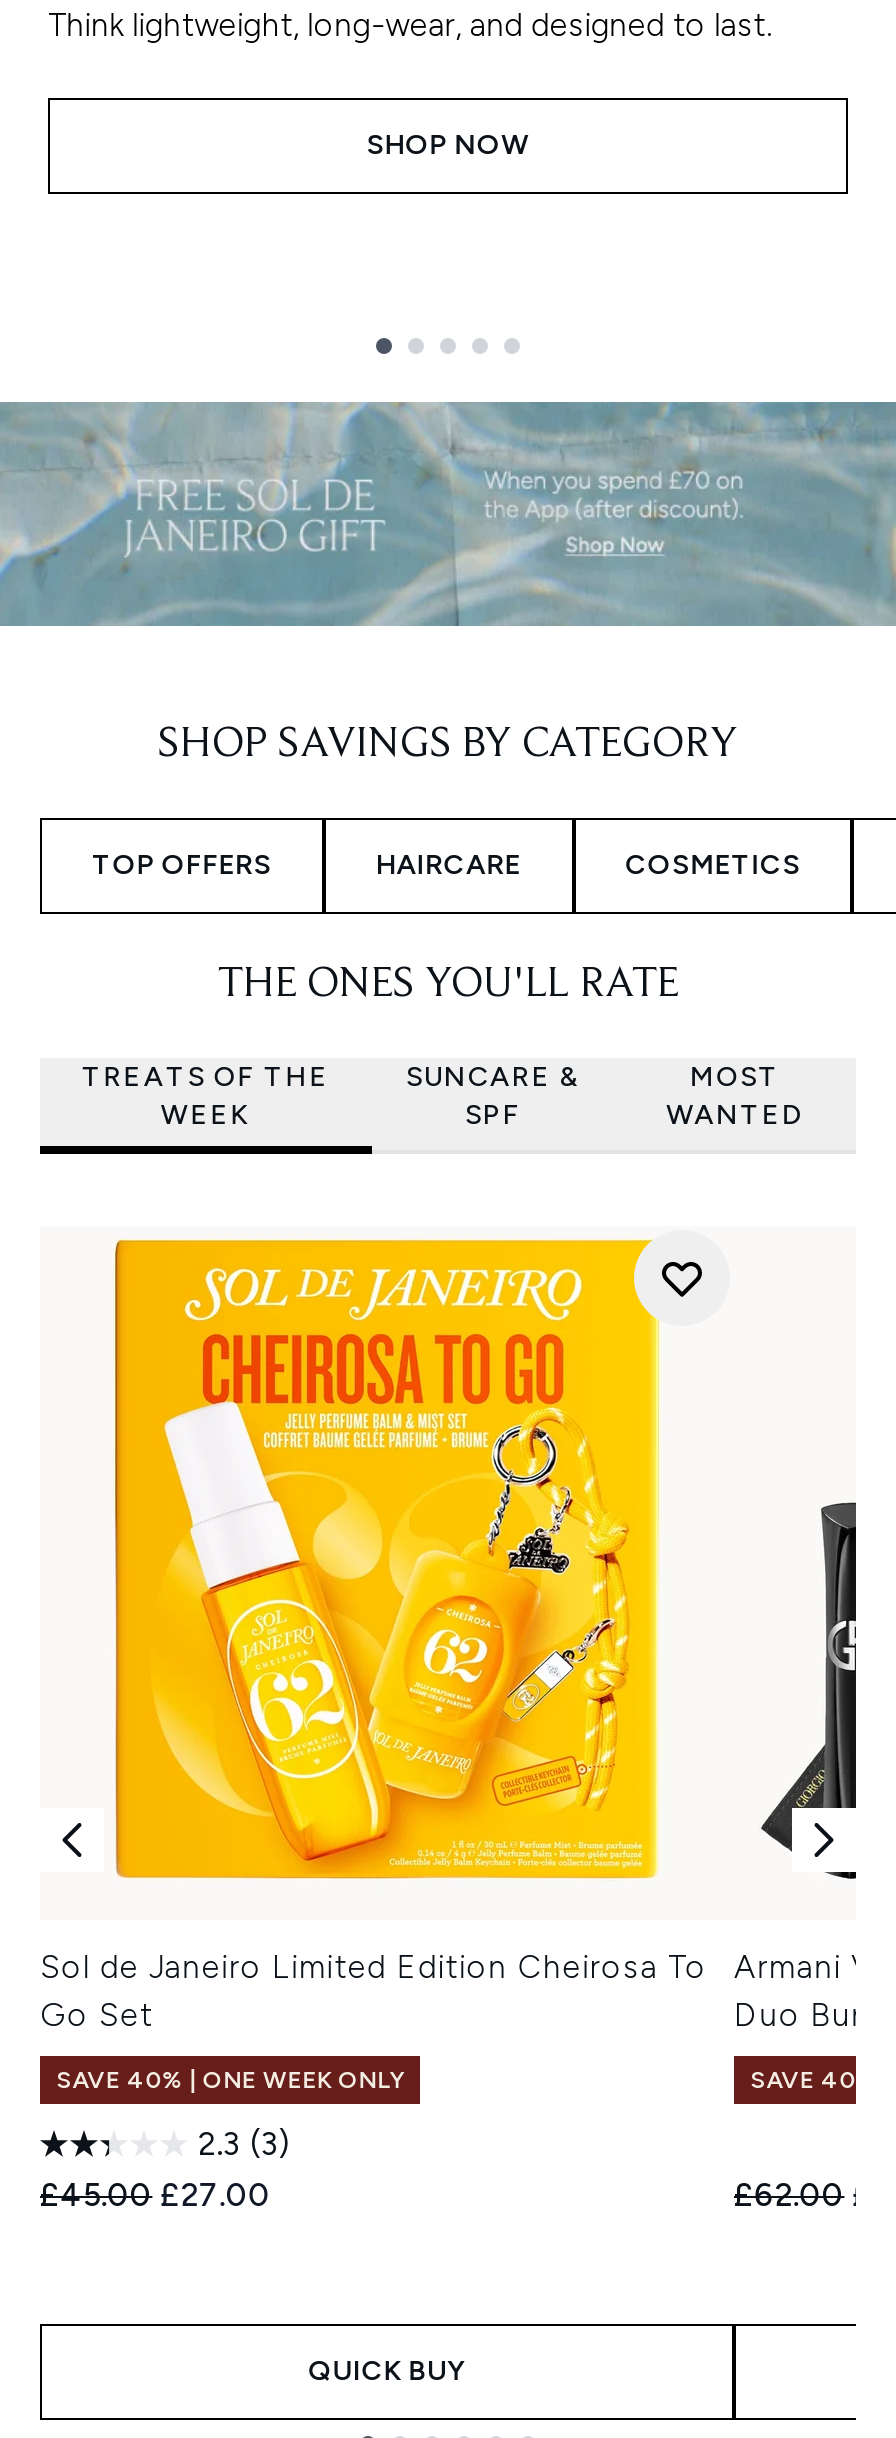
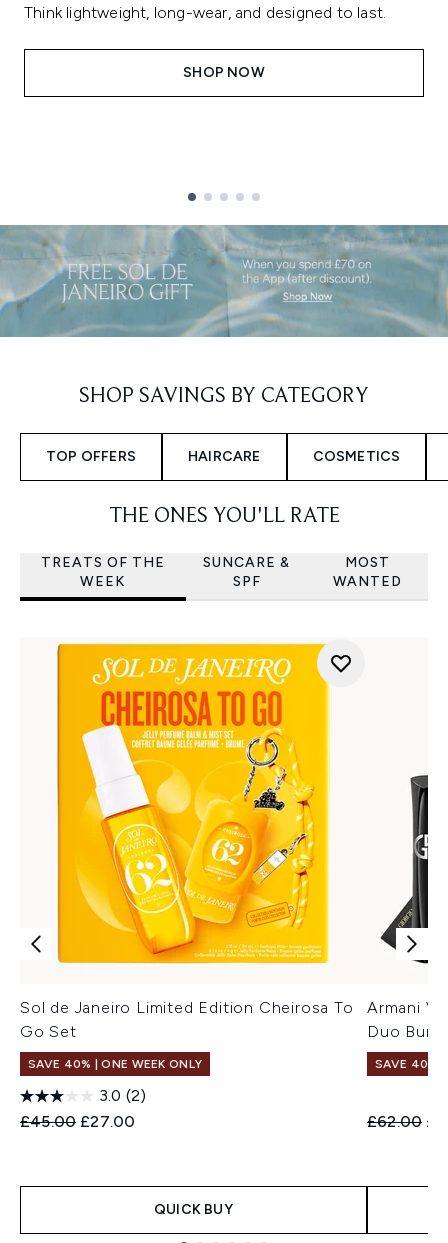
[198,2124,290,2162] 2.3 (3) -> [99,1086,146,1105] 3.0 (2)

